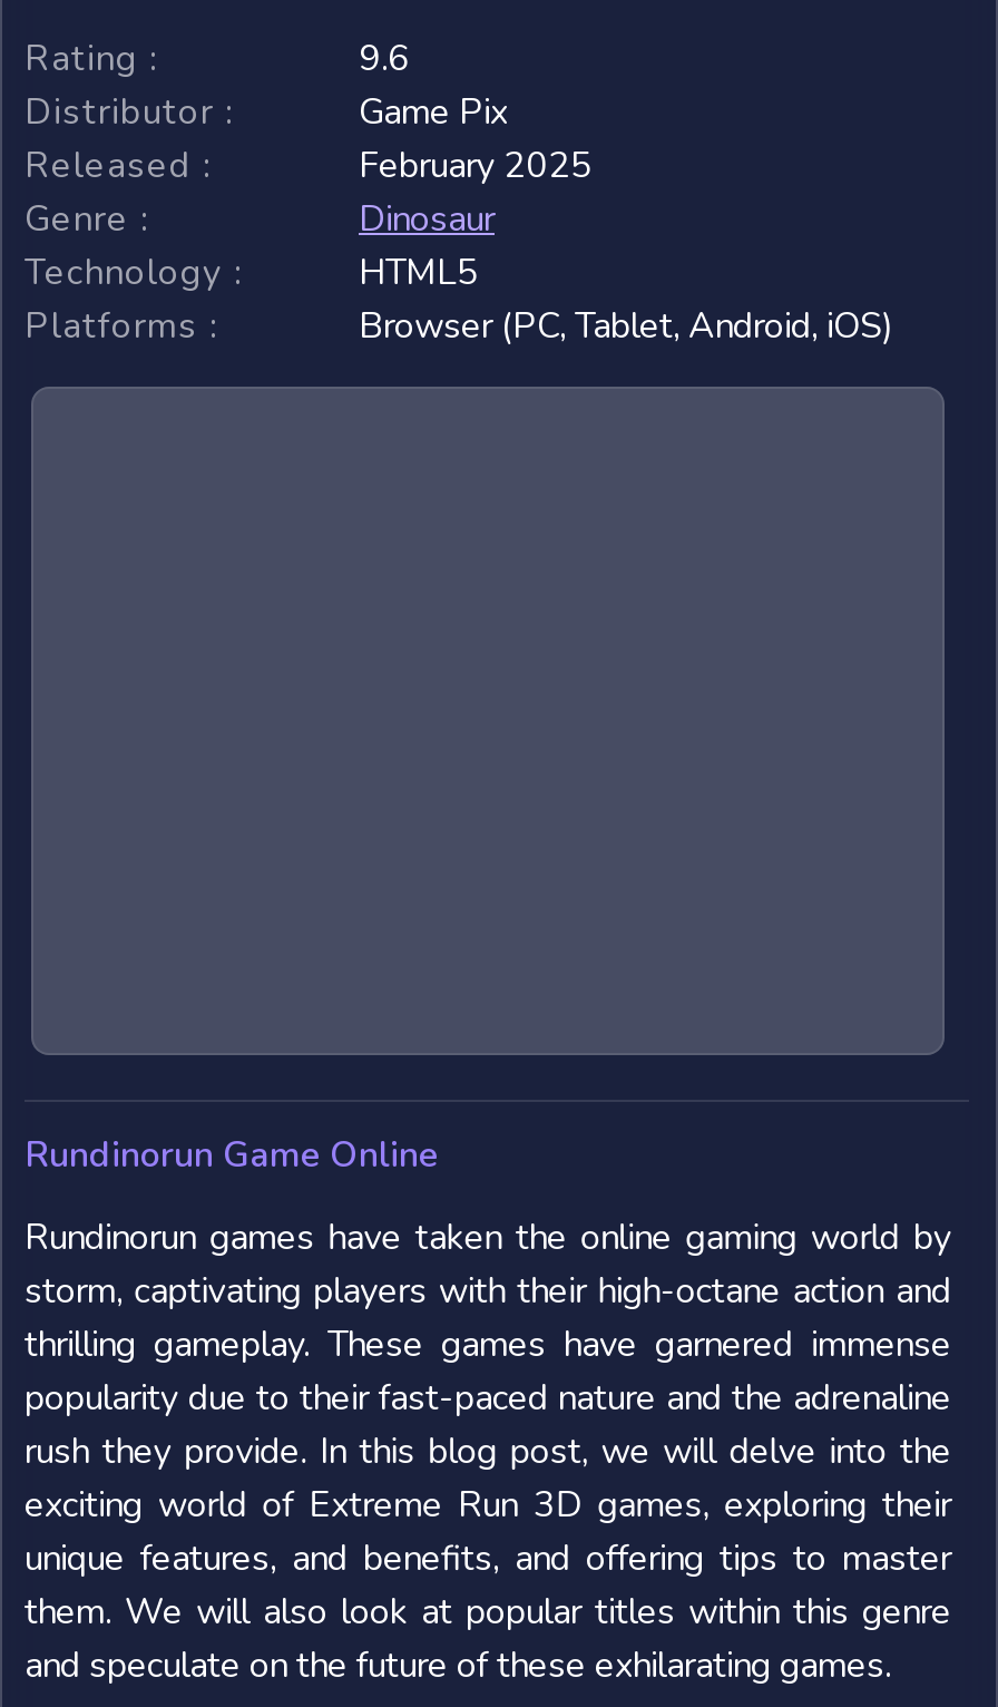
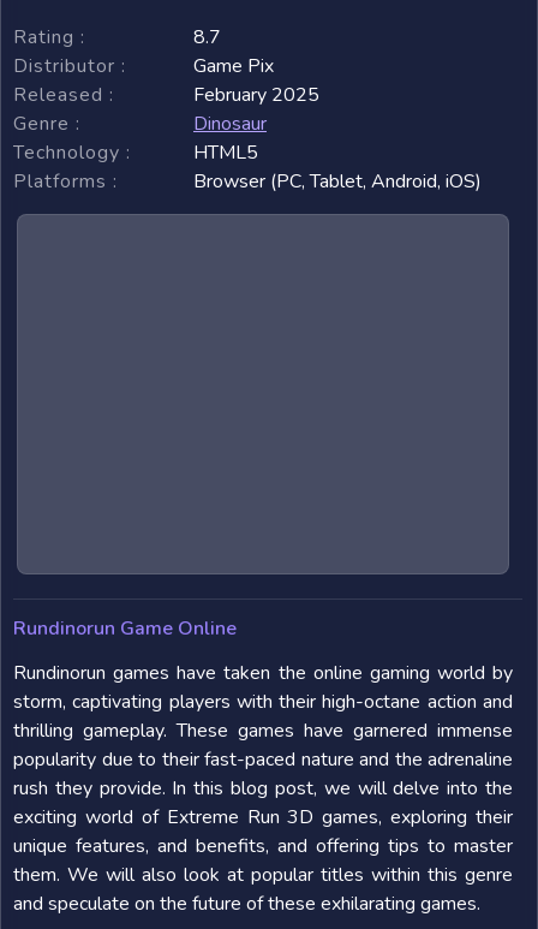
[359,35,410,84] 9.6 -> [193,24,221,50] 8.7

